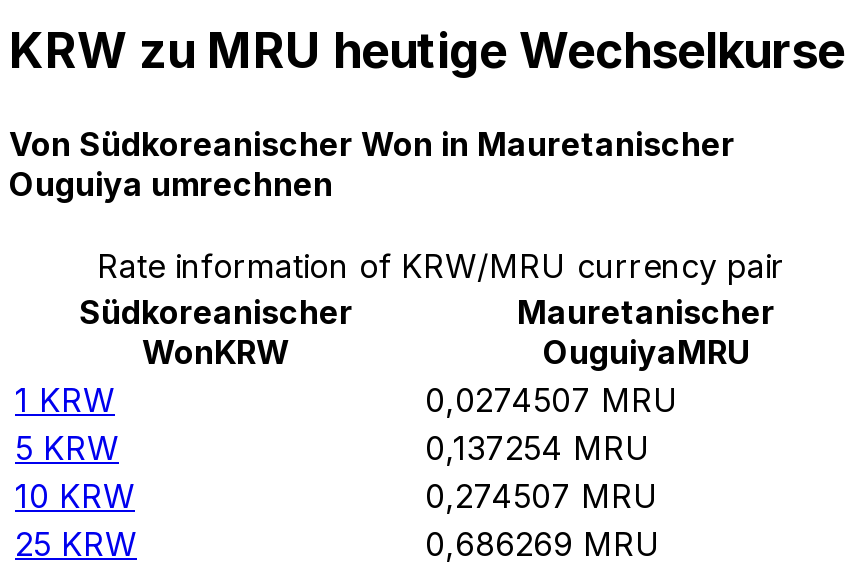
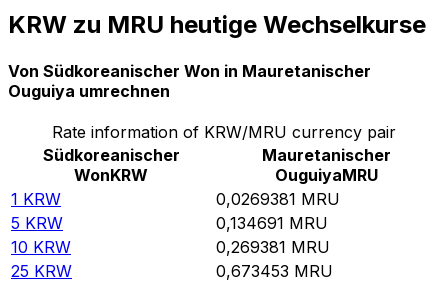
[425,380,679,420] 0,0274507 MRU -> [216,189,340,209] 0,0269381 MRU
[425,428,651,468] 0,137254 MRU -> [216,213,328,233] 0,134691 MRU
[425,476,659,516] 0,274507 MRU -> [216,237,330,257] 0,269381 MRU
[425,524,661,564] 0,686269 MRU -> [216,261,333,281] 0,673453 MRU

